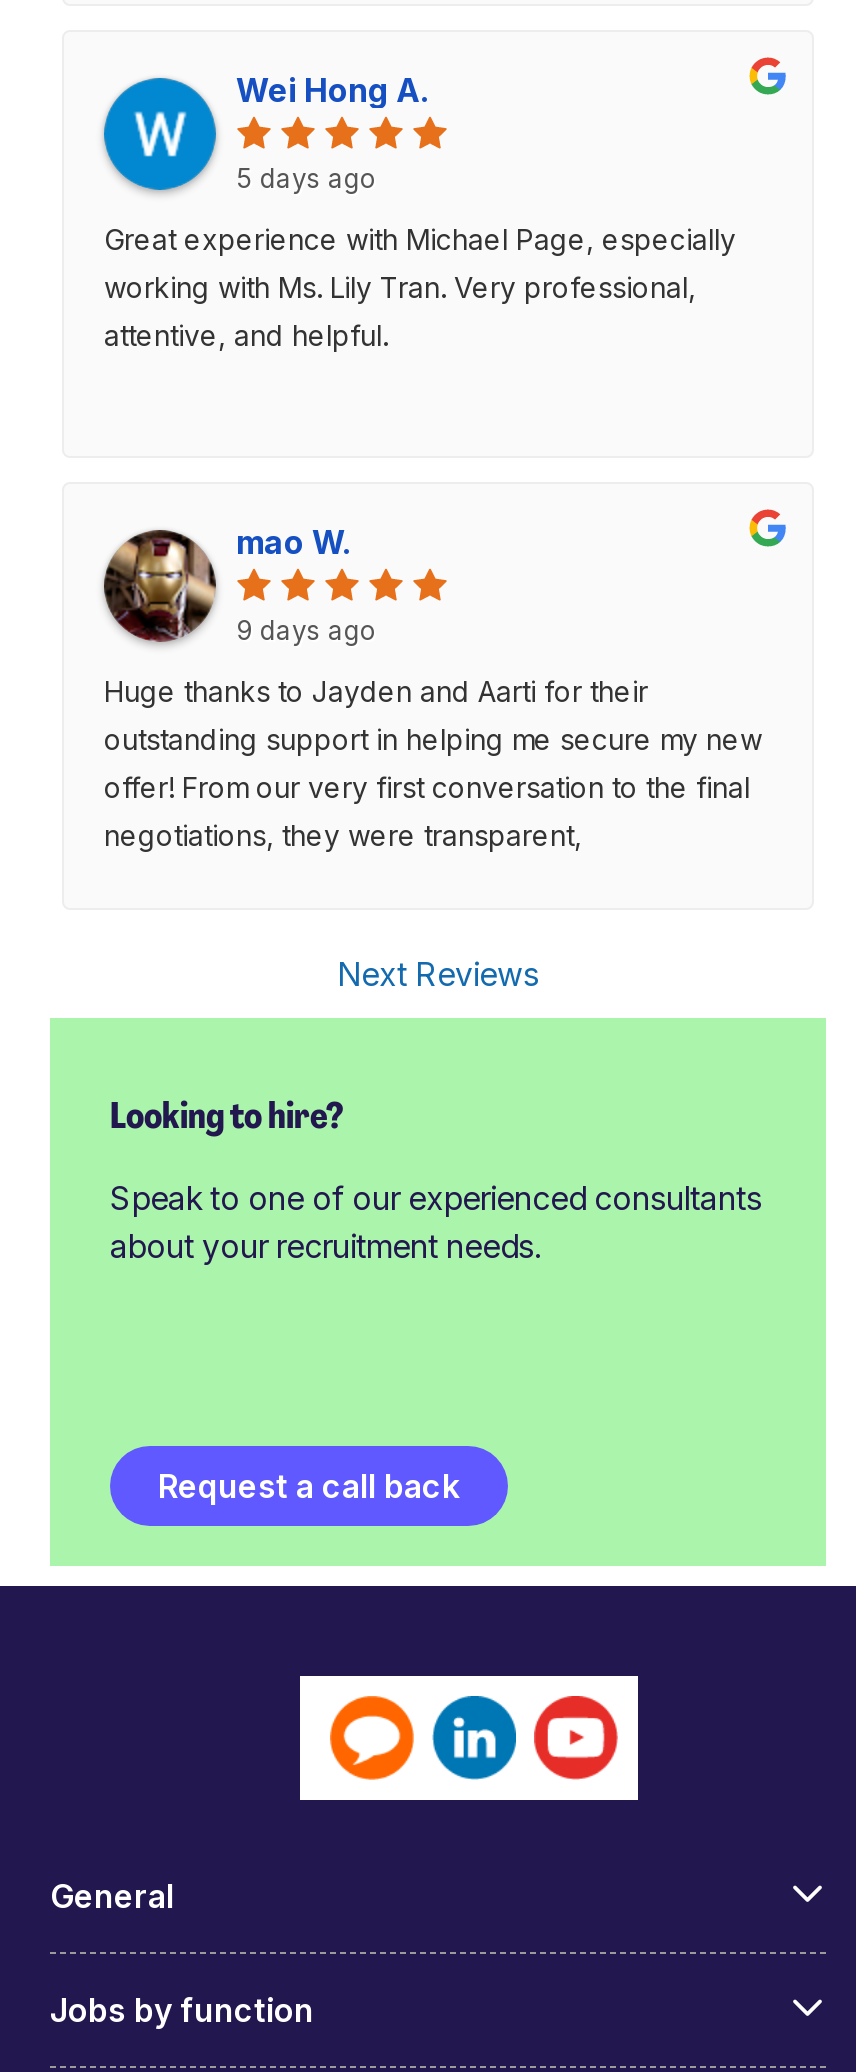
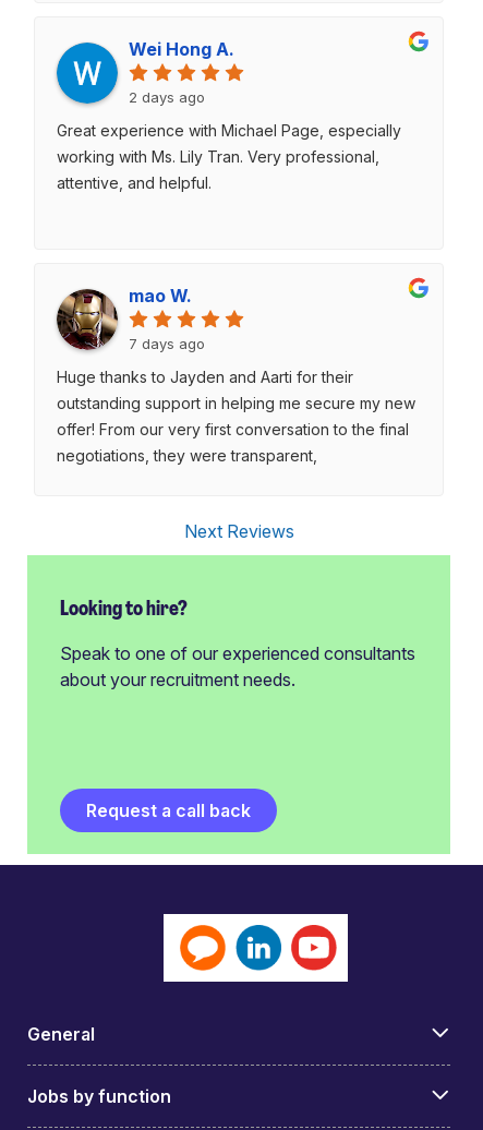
[236,161,376,193] 5 days ago -> [129,88,205,105] 2 days ago
[236,613,376,645] 9 days ago -> [129,334,205,352] 7 days ago

